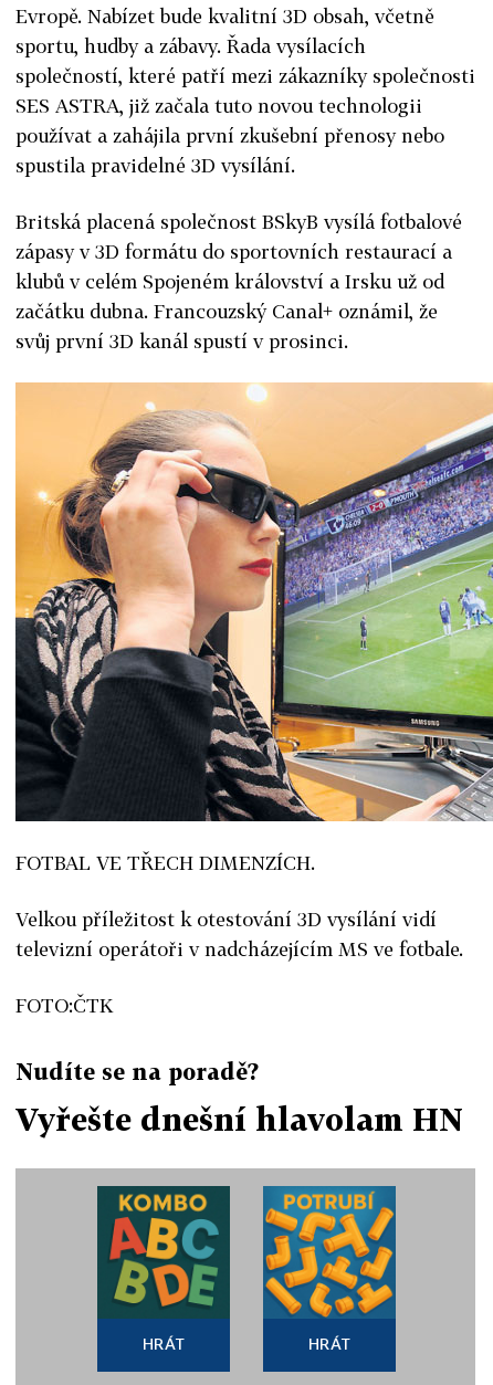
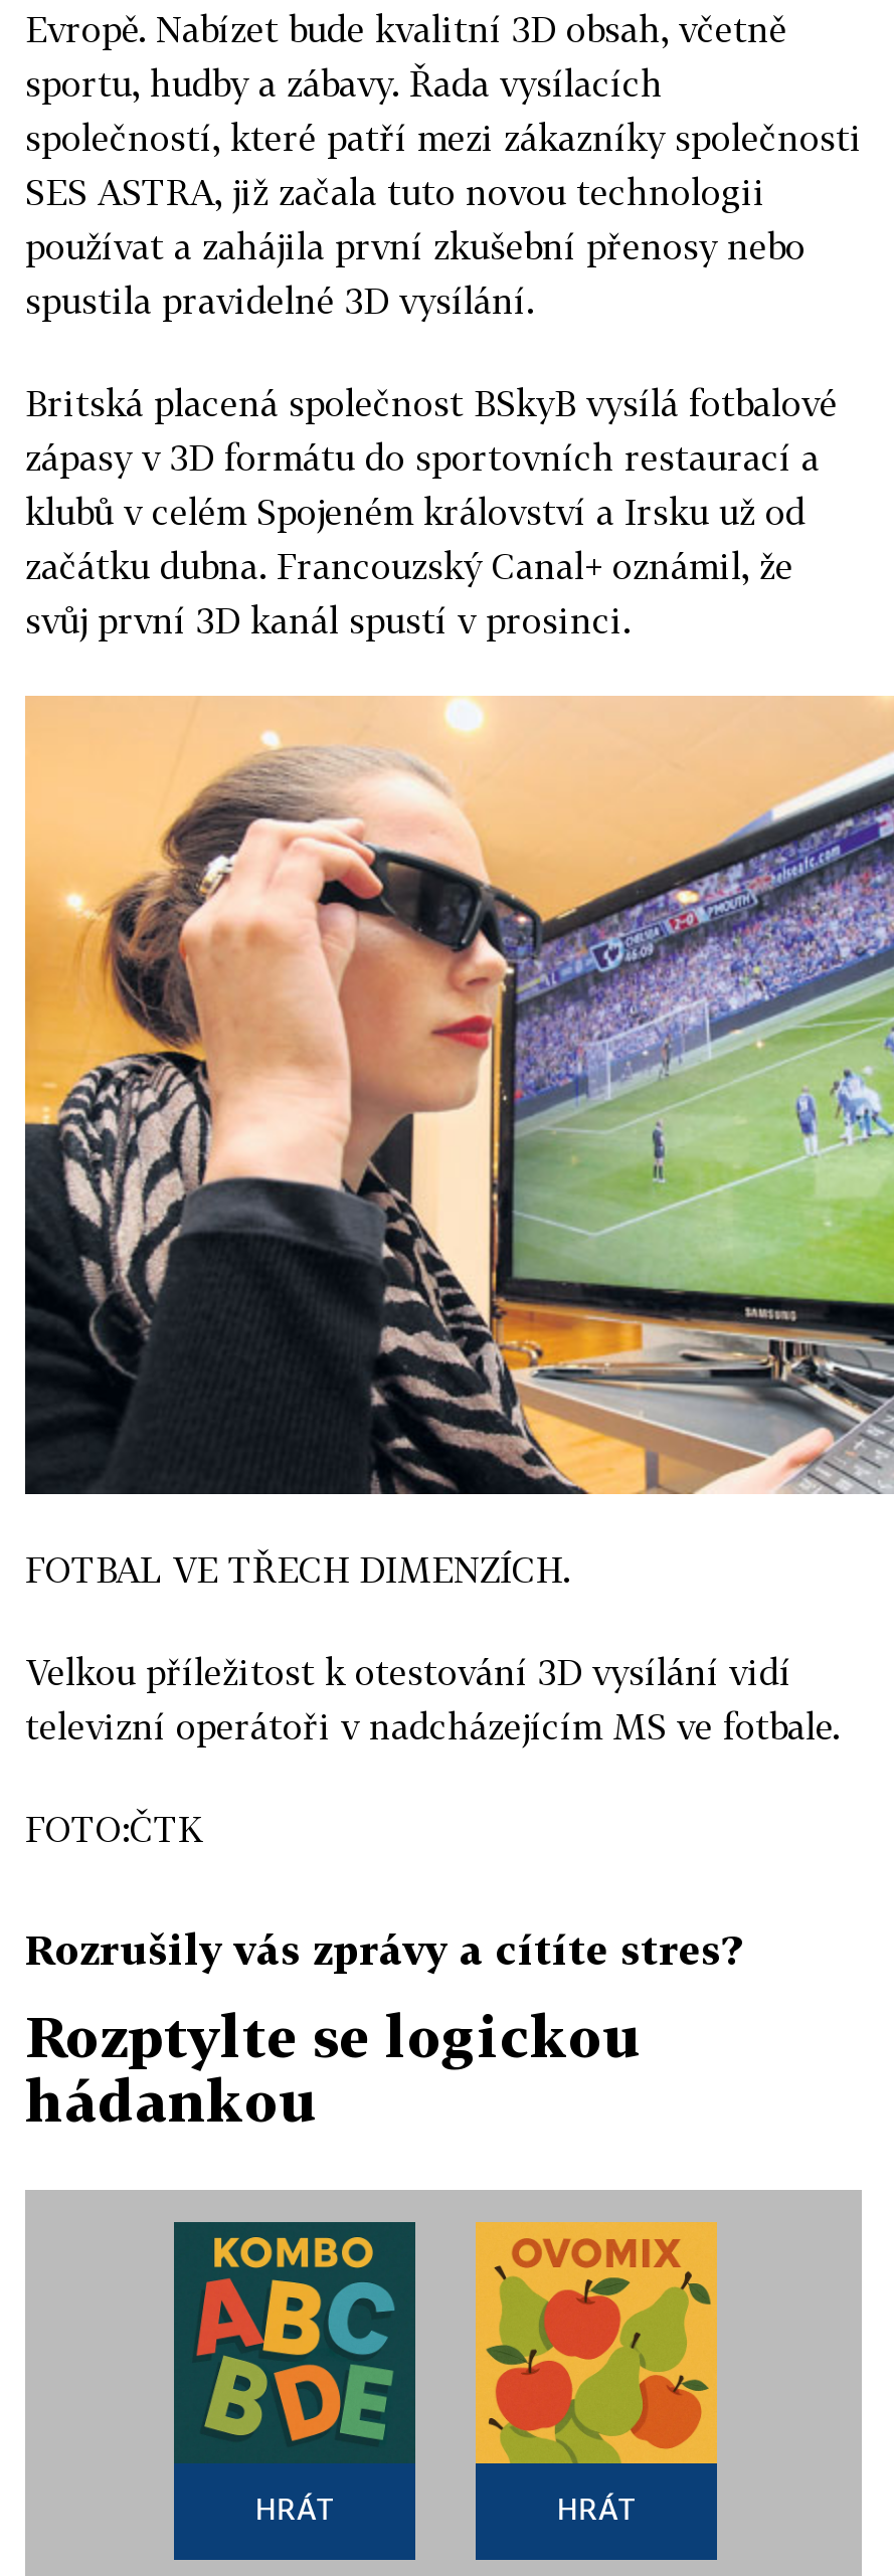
[15,1058,259,1084] Nudíte se na poradě? -> [25,1924,741,1973] Rozrušily vás zprávy a cítíte stres?
[15,1101,463,1137] Vyřešte dnešní hlavolam HN -> [25,2003,643,2134] Rozptylte se logickou | hádankou
[262,1185,397,1319] [image] -> [474,2220,719,2465] [image]

